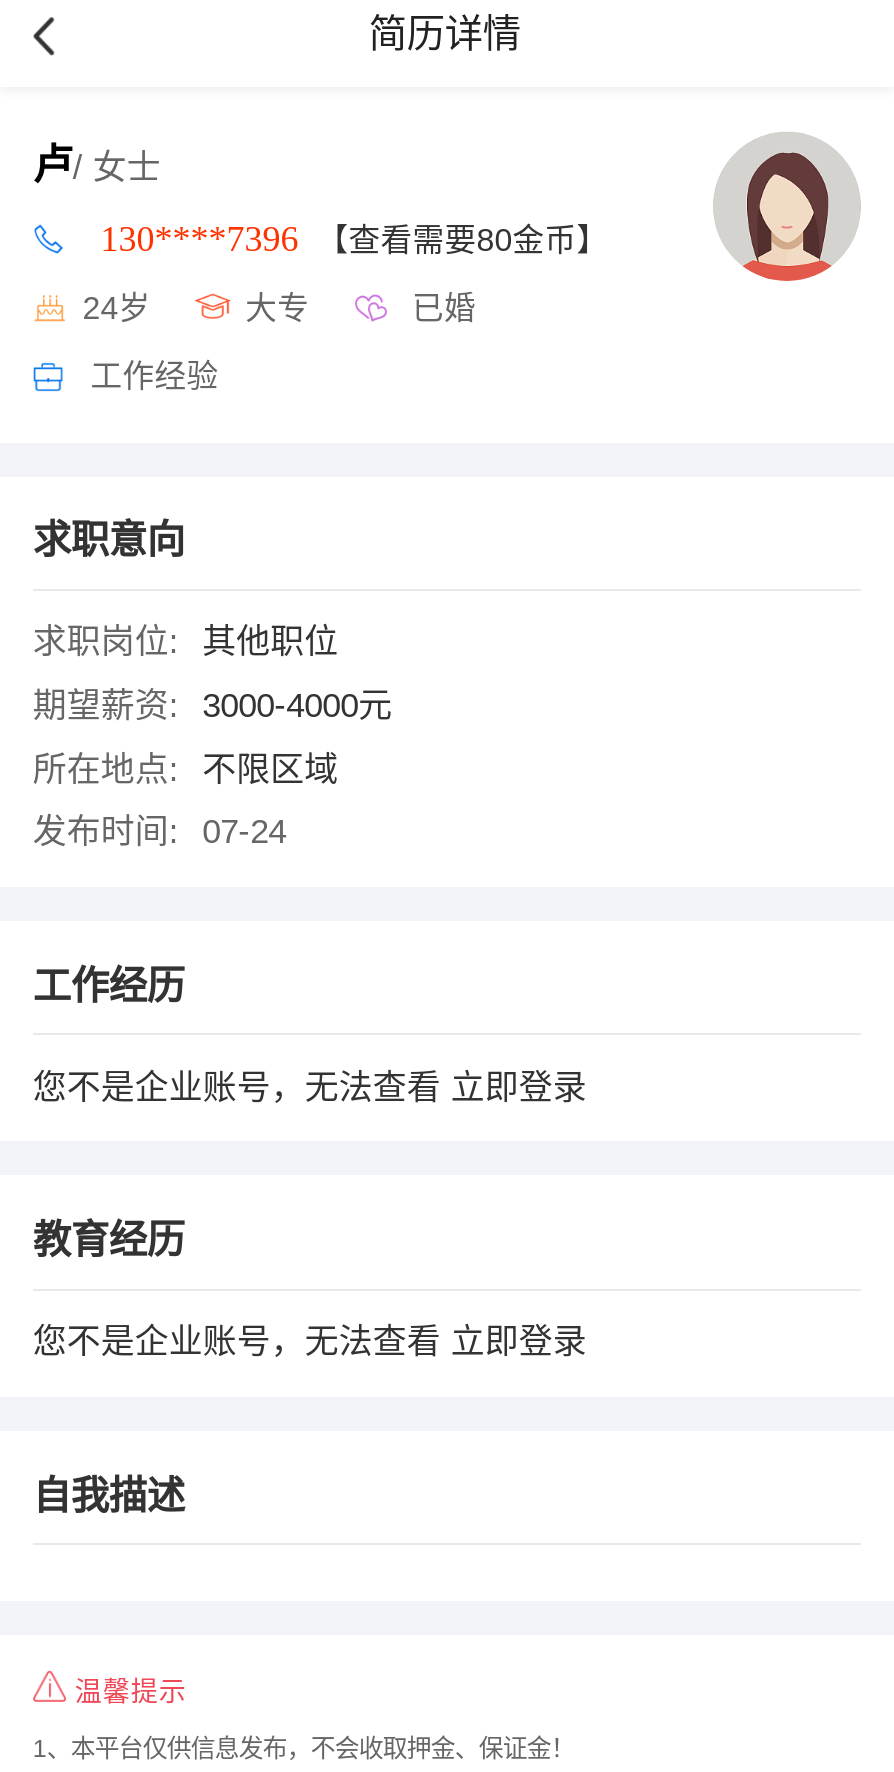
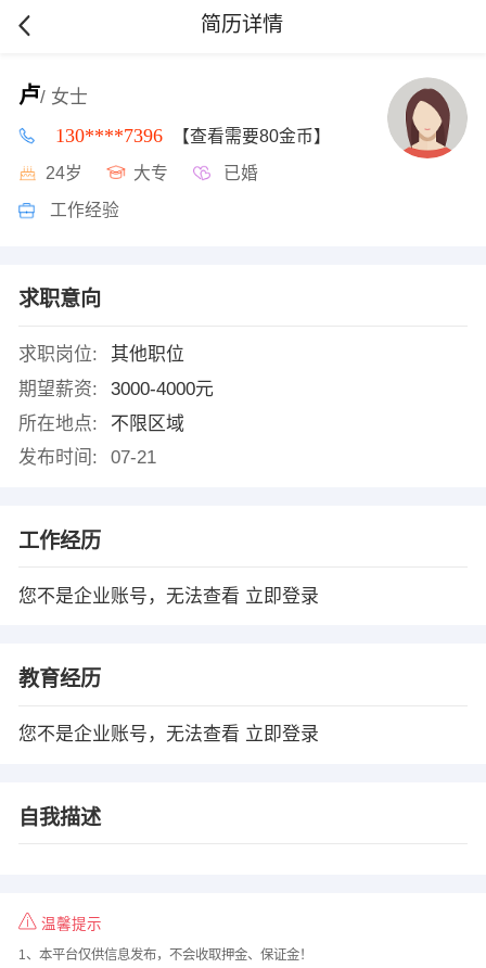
[33,814,286,852] 发布时间: 07-24 -> [18,447,156,468] 发布时间: 07-21

